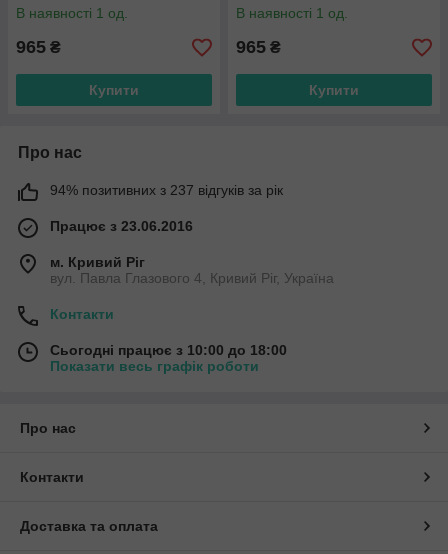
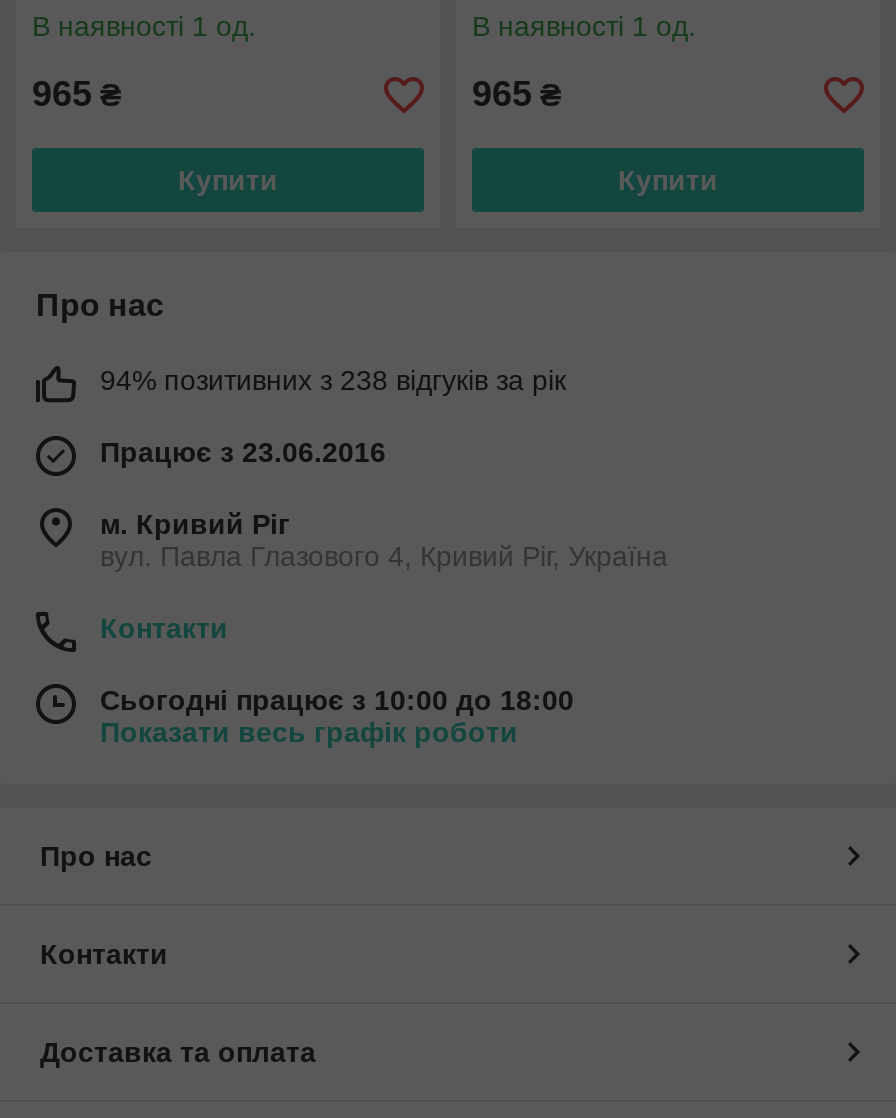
[50,182,283,198] 94% позитивних з 237 відгуків за рік -> [100,364,566,396] 94% позитивних з 238 відгуків за рік

